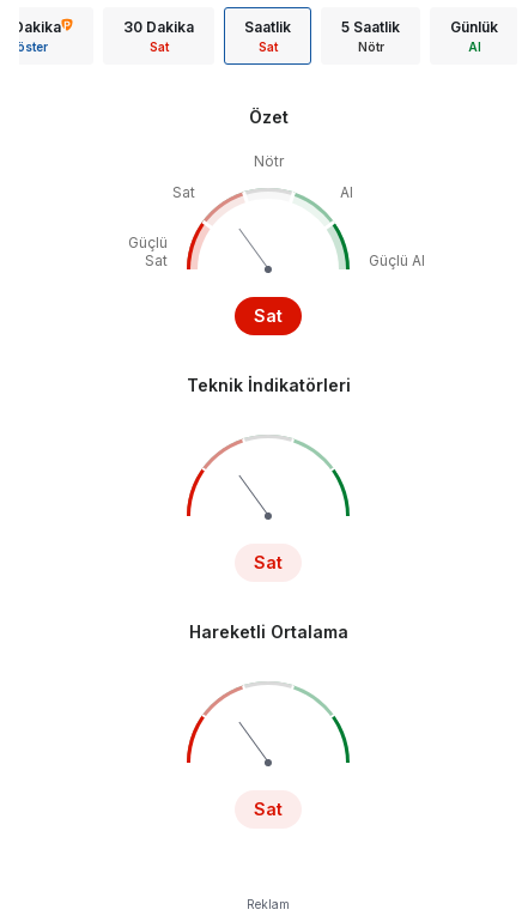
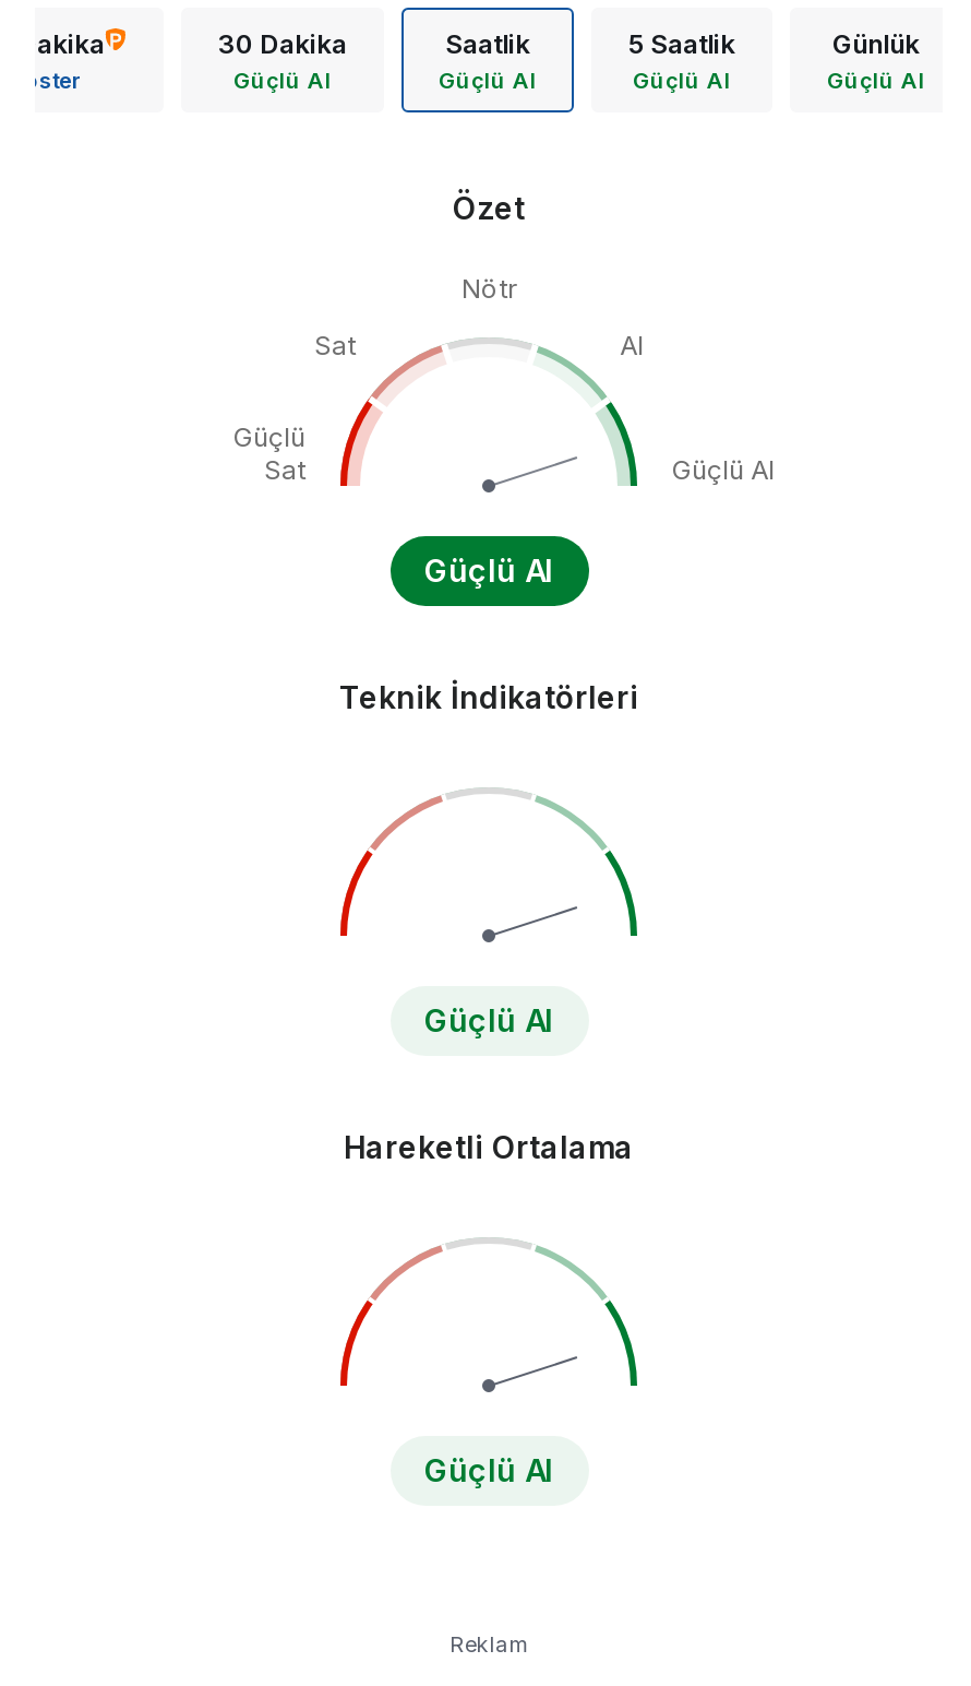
[149,39,168,54] Sat -> [233,66,332,92] Güçlü Al
[258,39,277,54] Sat -> [439,66,537,92] Güçlü Al
[357,39,384,54] Nötr -> [633,66,731,92] Güçlü Al
[468,39,481,54] Al -> [827,66,925,92] Güçlü Al
[254,305,283,325] Sat -> [424,551,553,588] Güçlü Al
[254,552,283,572] Sat -> [424,1001,553,1038] Güçlü Al
[254,798,283,819] Sat -> [424,1451,553,1488] Güçlü Al

